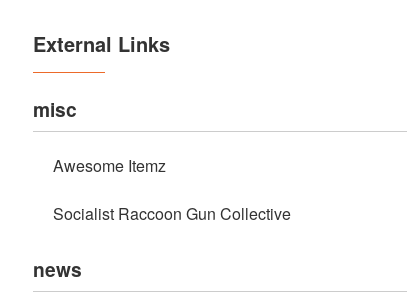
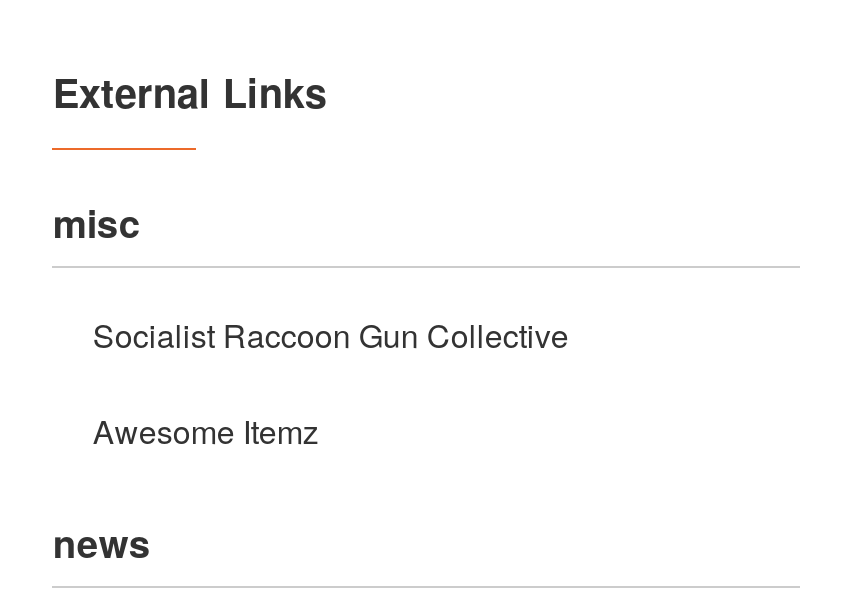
moved [53,154,166,177] -> [93,408,319,454]: Awesome Itemz
moved [53,202,291,225] -> [93,312,569,358]: Socialist Raccoon Gun Collective

